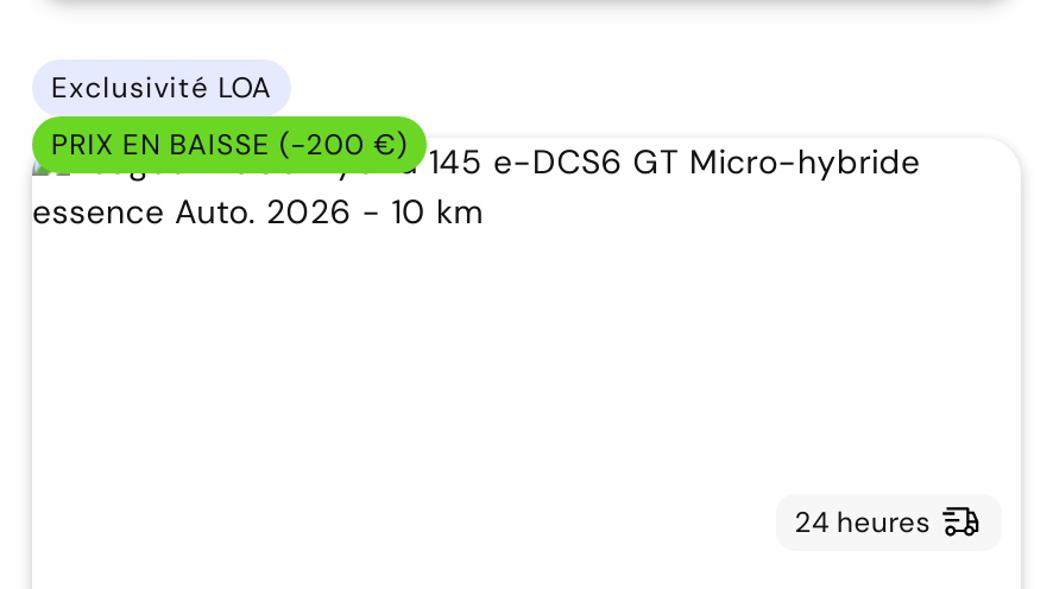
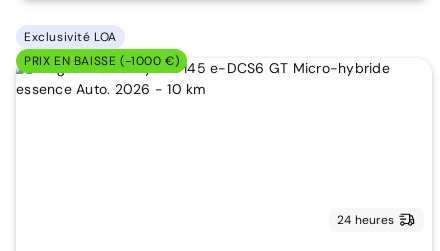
[51,125,407,163] PRIX EN BAISSE (-200 €) -> [24,53,179,69] PRIX EN BAISSE (-1000 €)

